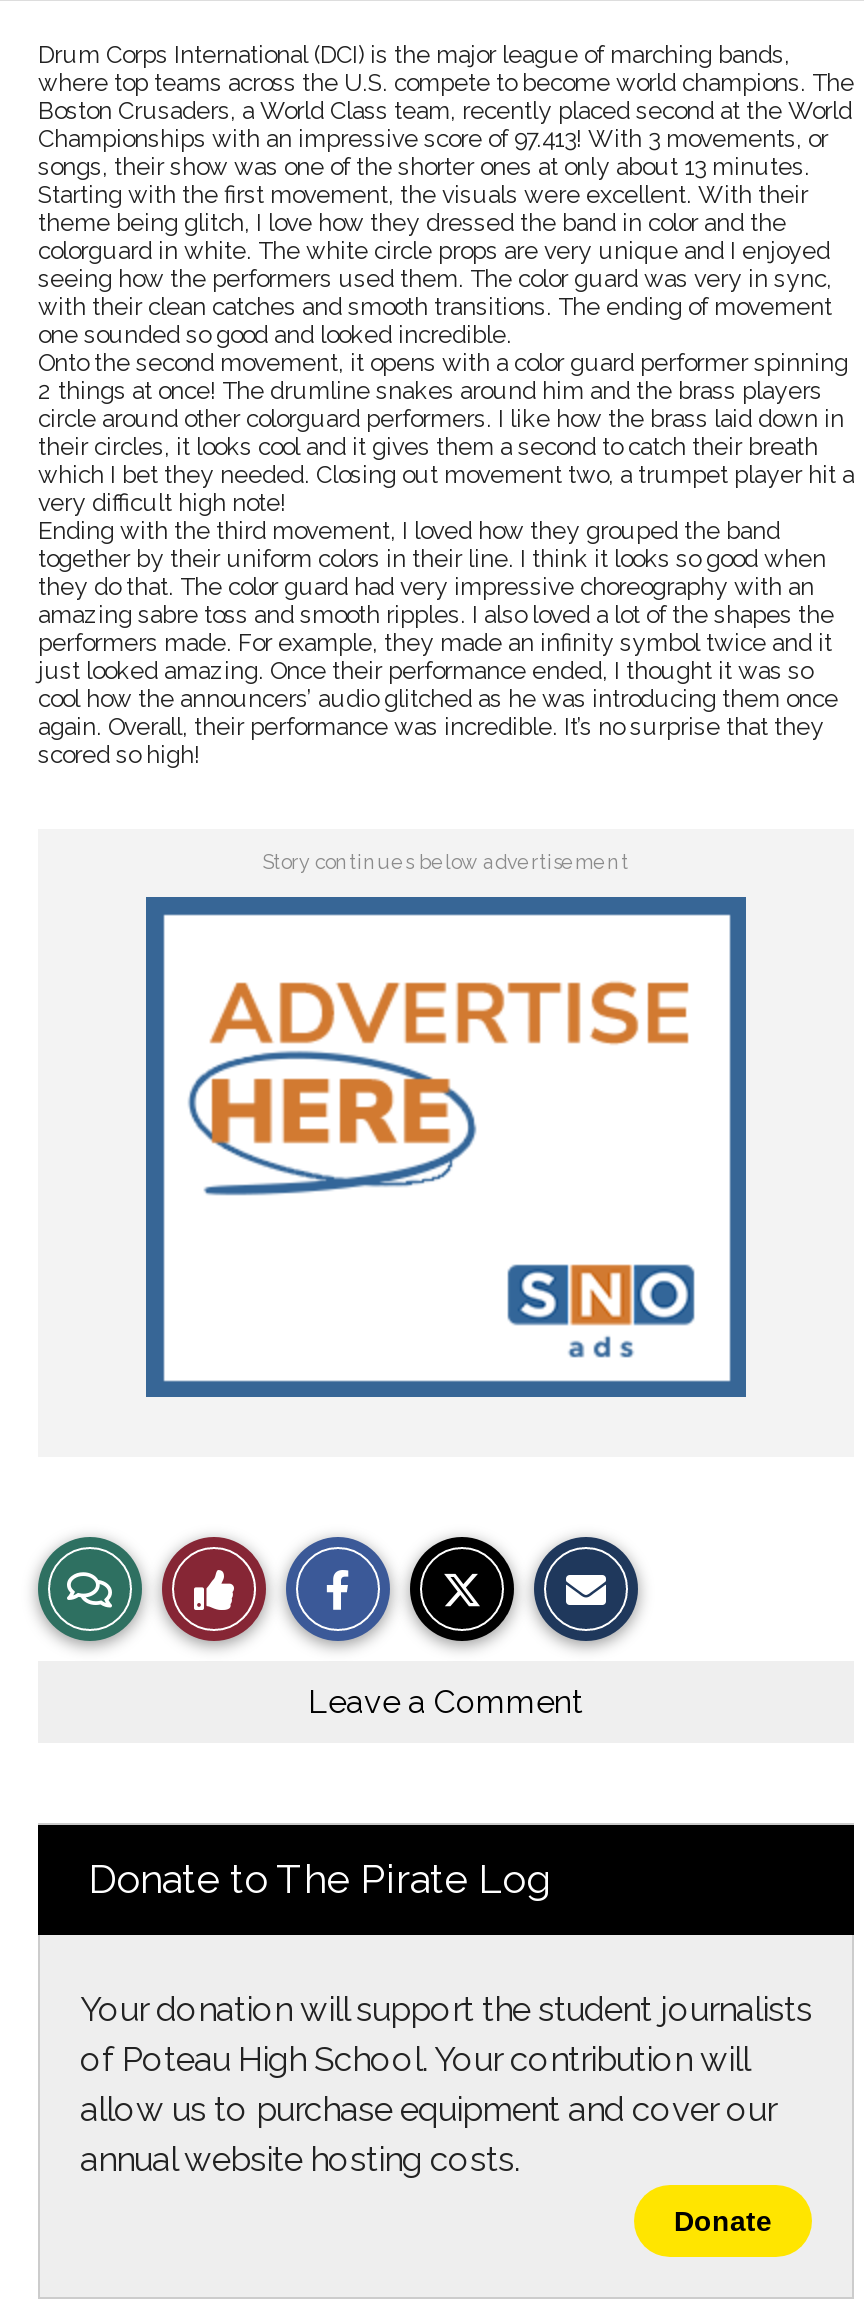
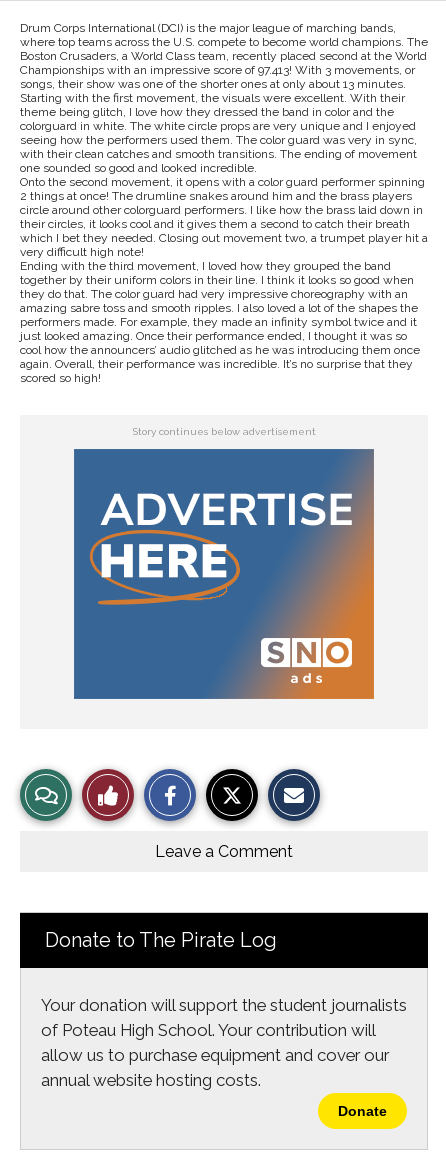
[162,897,748,1399] [image] -> [83,449,375,700] [image]

